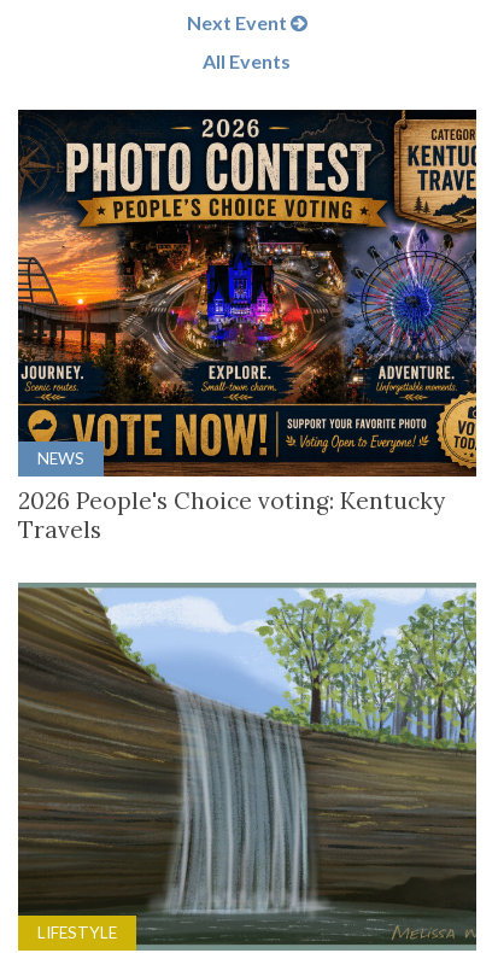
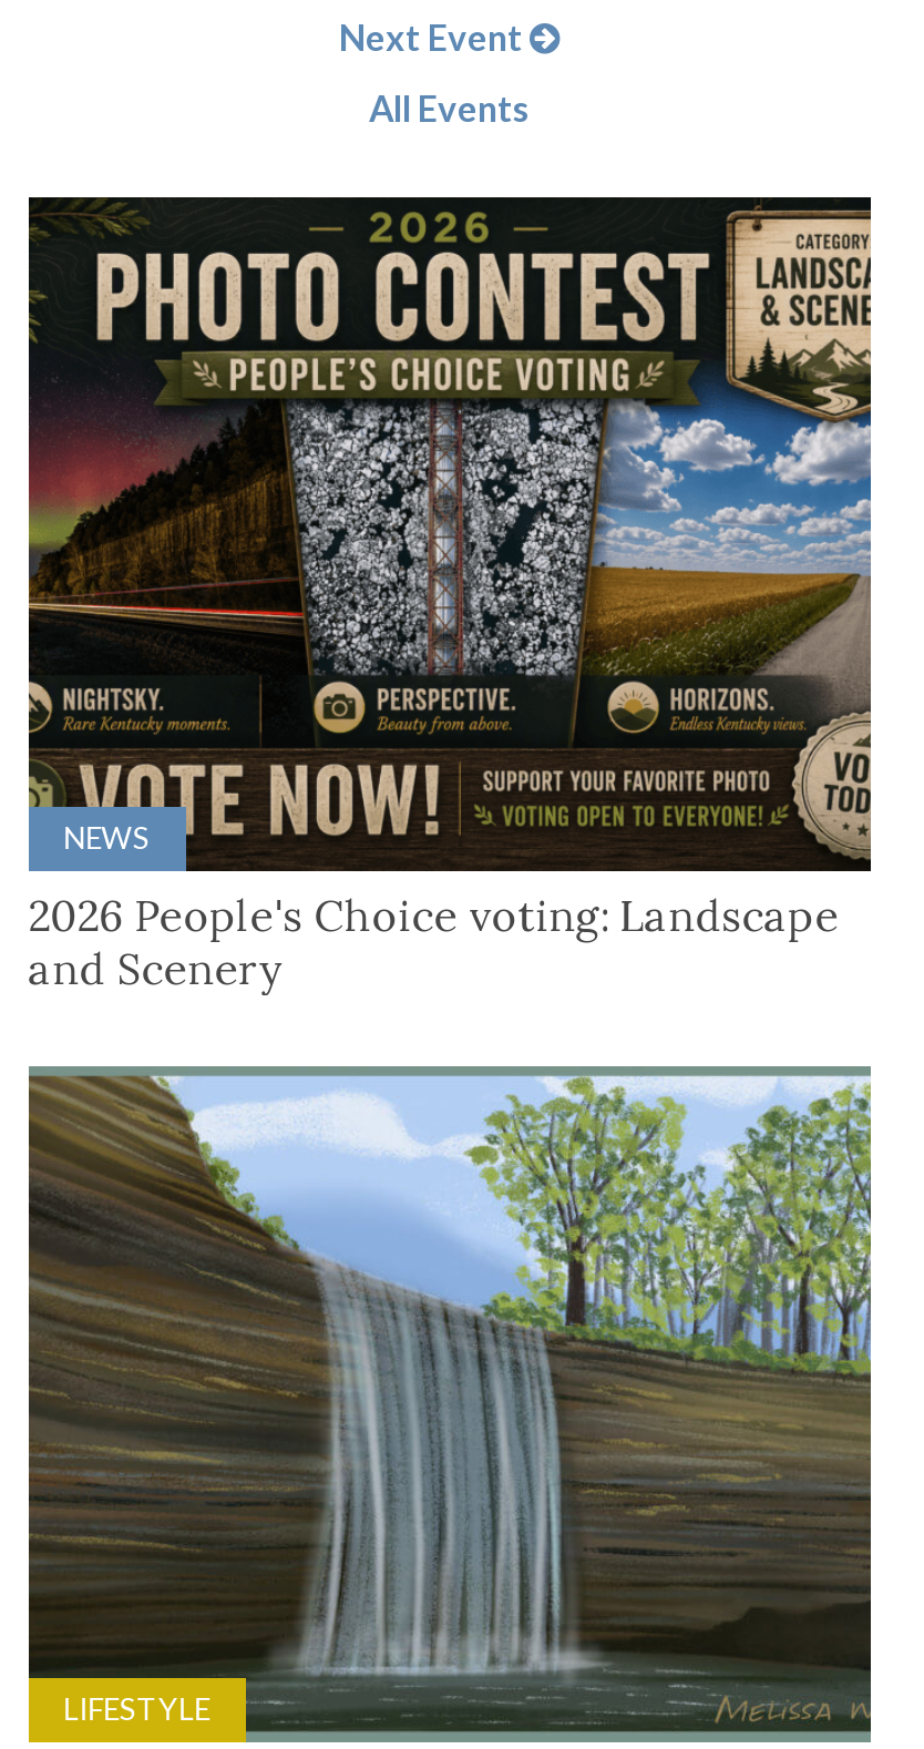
[17,110,478,544] [image] | 2026 People's Choice voting: Kentucky | Travels -> [27,197,873,996] [image] | 2026 People's Choice voting: Landscape | and Scenery

